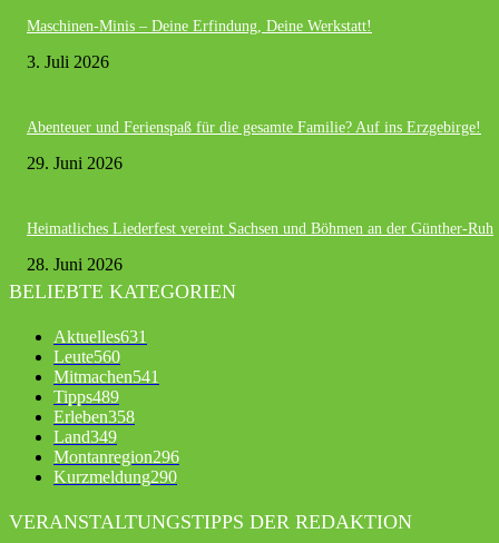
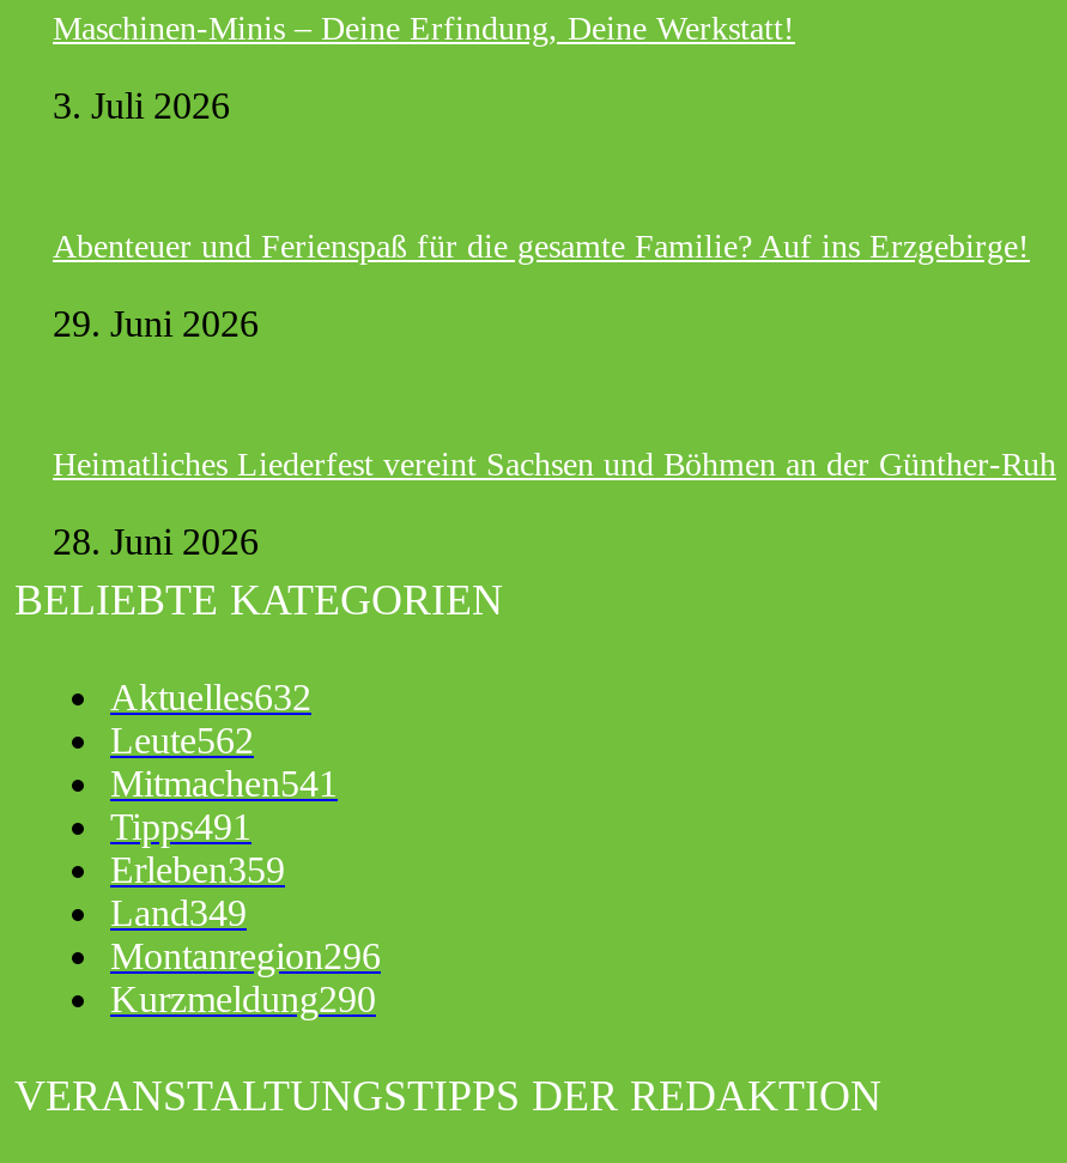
[53,327,147,346] Aktuelles631 -> [110,677,311,718] Aktuelles632
[53,347,120,366] Leute560 -> [110,720,254,761] Leute562
[53,387,119,406] Tipps489 -> [110,806,251,847] Tipps491
[53,407,135,426] Erleben358 -> [110,849,285,890] Erleben359

